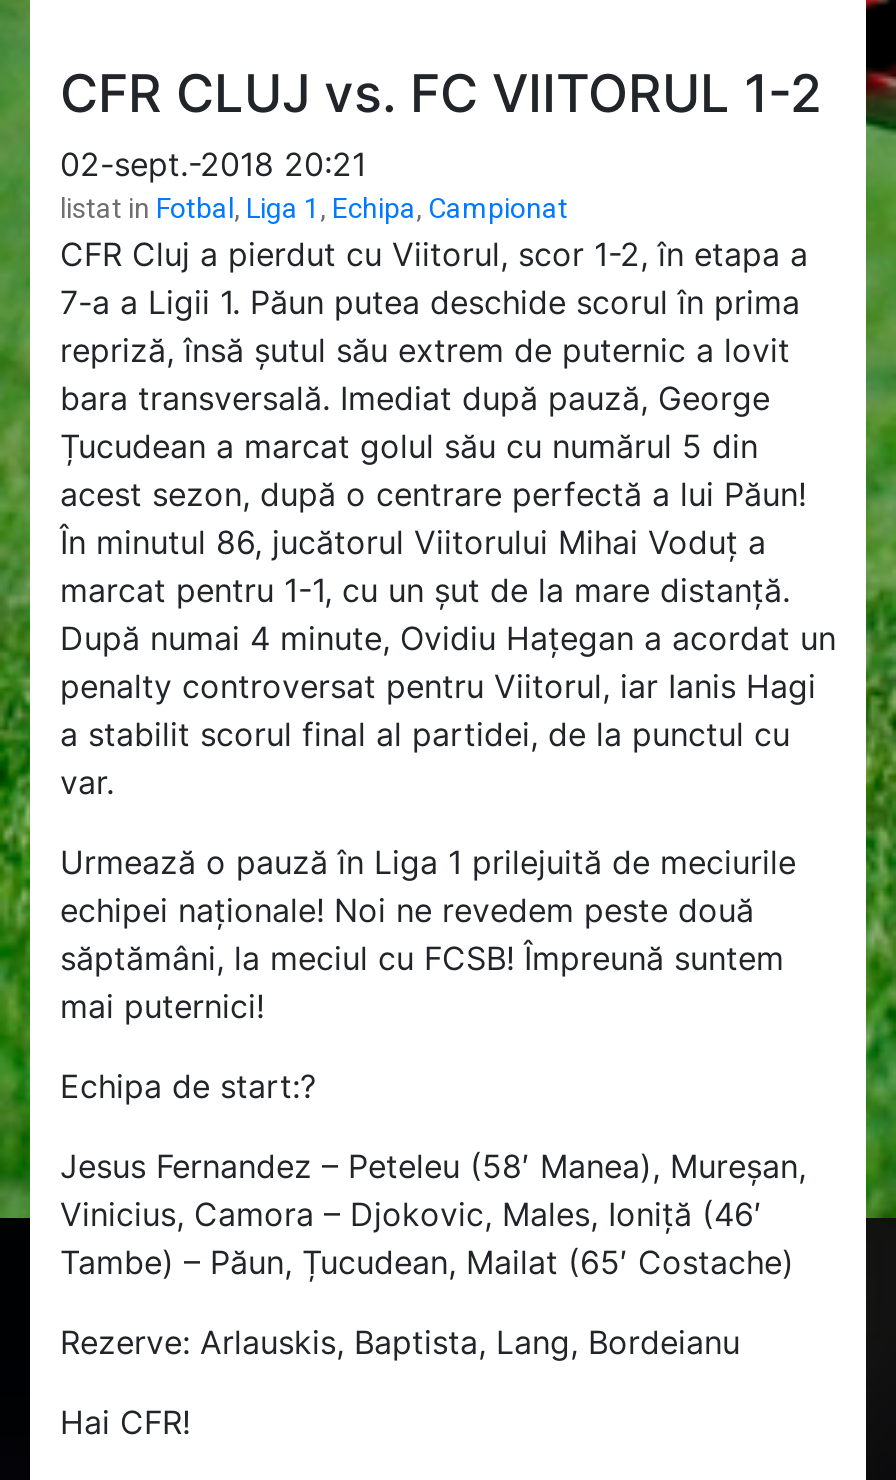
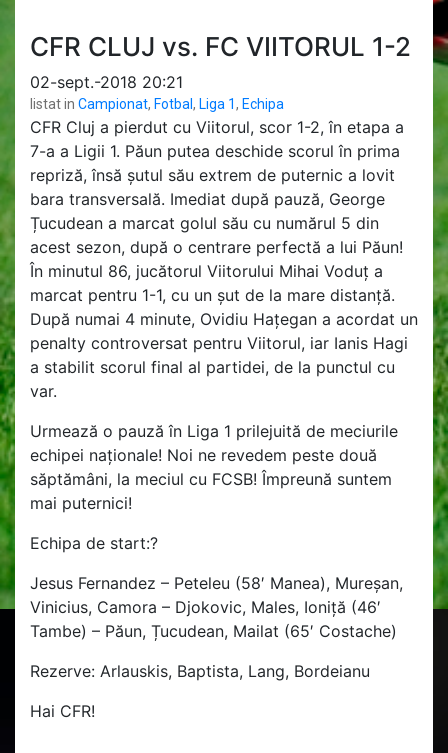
[60,191,568,223] listat in Fotbal, Liga 1, Echipa, Campionat -> [30,95,284,111] listat in Campionat, Fotbal, Liga 1, Echipa

